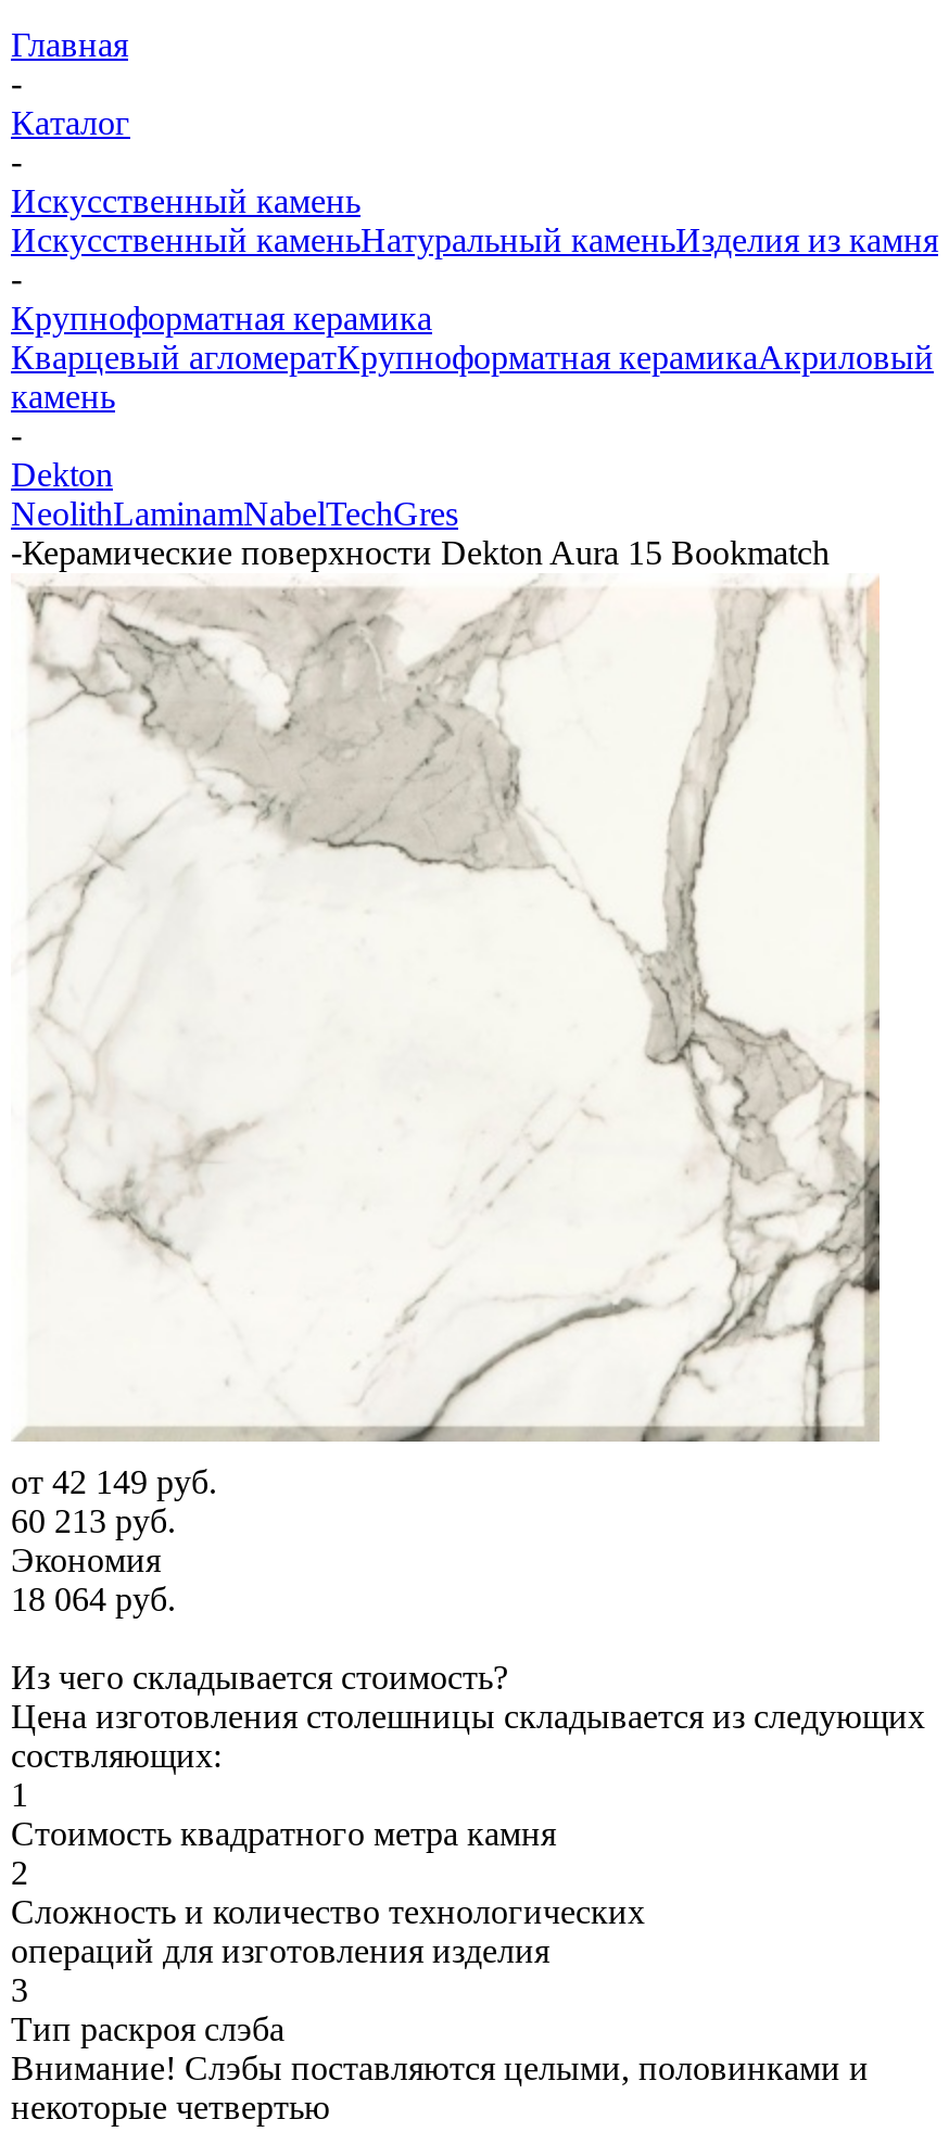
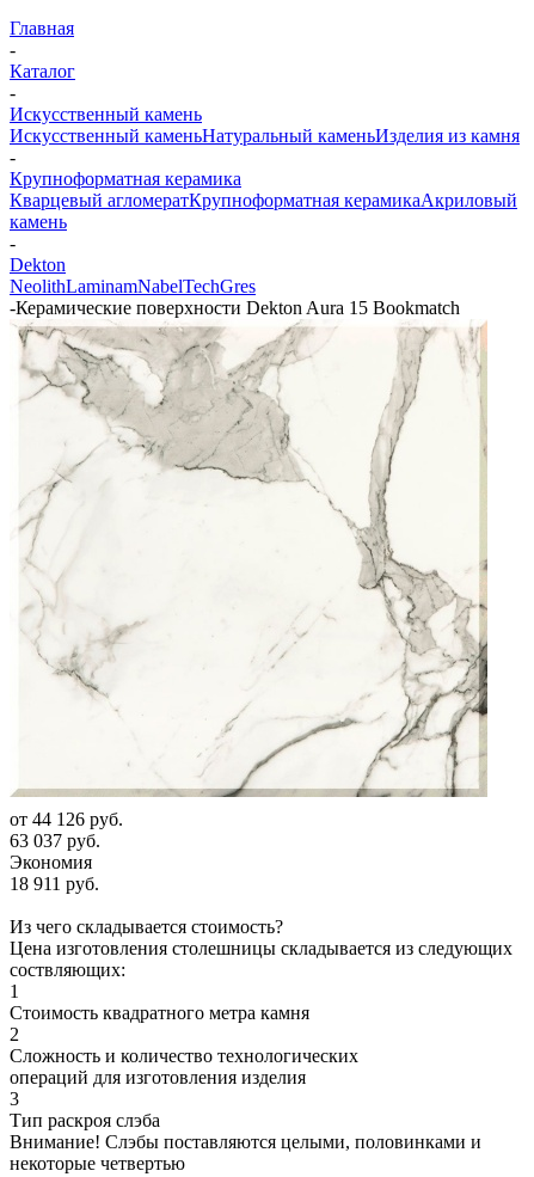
[11,1463,217,1500] от 42 149 руб. -> [10,809,123,829] от 44 126 руб.
[11,1502,176,1539] 60 213 руб. -> [10,830,100,851] 63 037 руб.
[11,1580,176,1617] 18 064 руб. -> [10,873,99,894] 18 911 руб.

